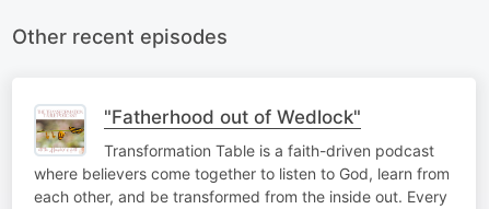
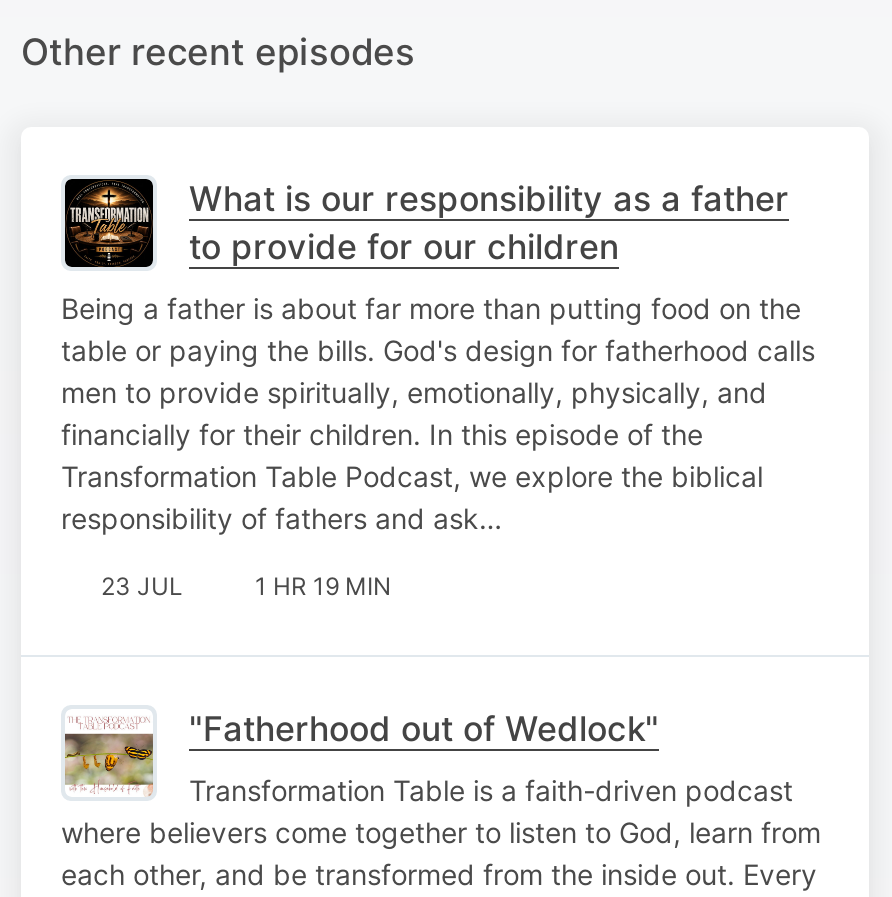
none -> [61,177,815,600] [image] | What is our responsibility as a father | to provide for our children | Being a father is about far more than putting food on the | table or paying the bills. God's design for fatherhood calls | men to provide spiritually, emotionally, physically, and | financially for their children. In this episode of the | Transformation Table Podcast, we explore the biblical | responsibility of fathers and ask… | 23 JUL | 1 HR 19 MIN

